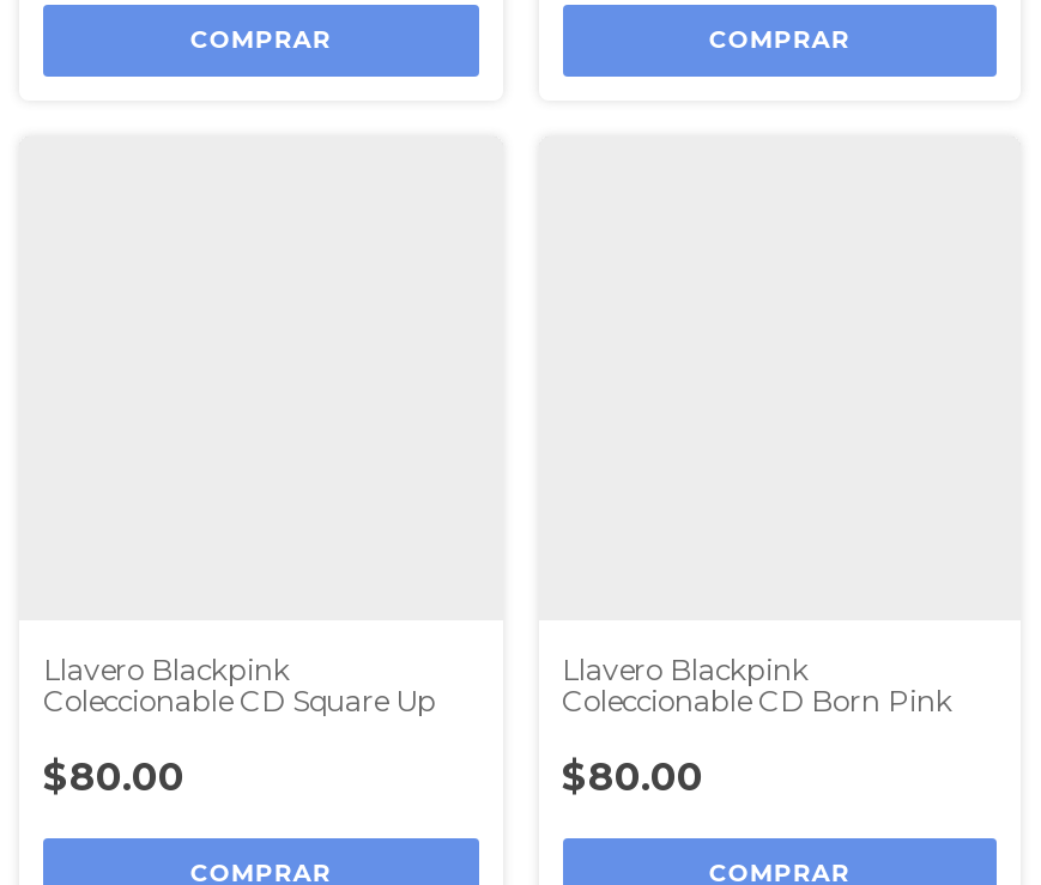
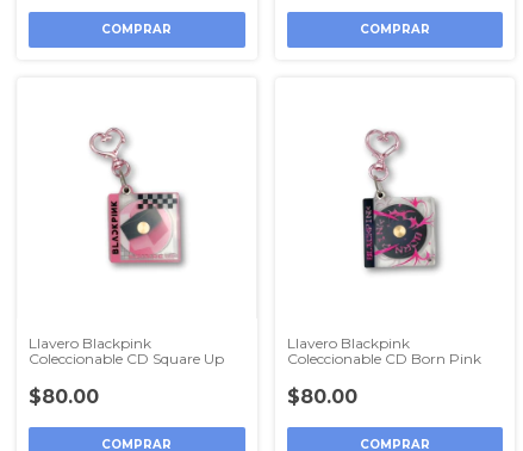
none -> [89,128,186,267] [image]
none -> [362,129,441,272] [image]

